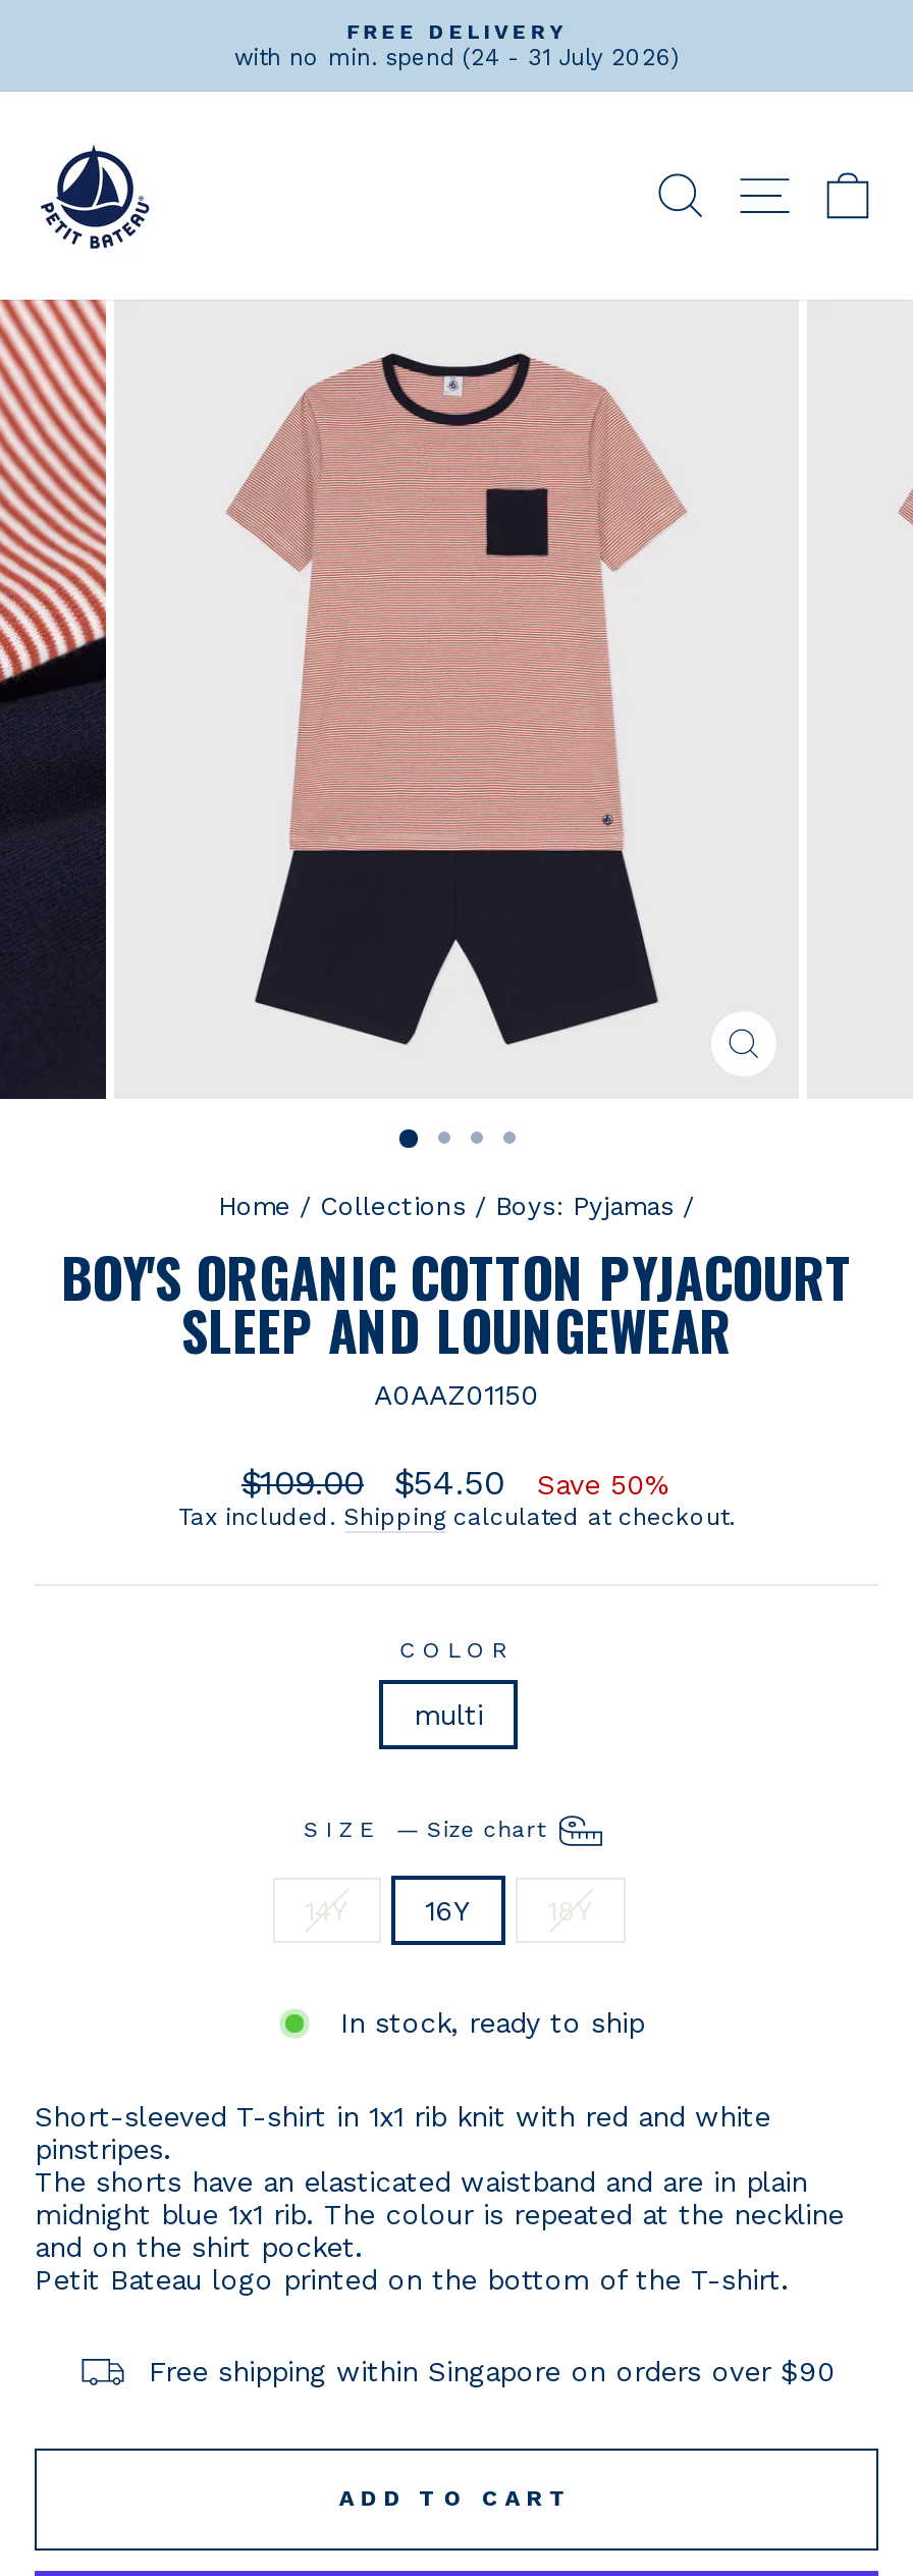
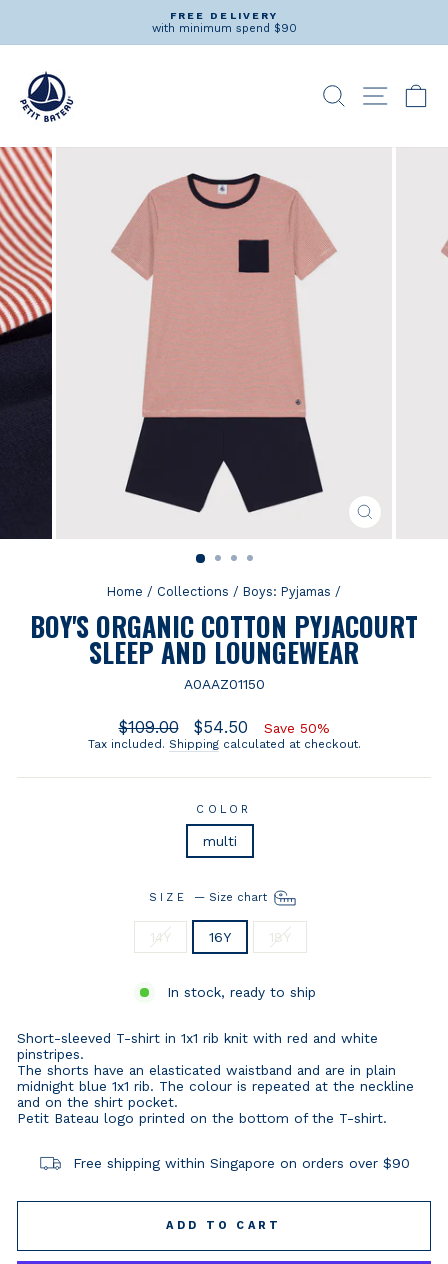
[234,45,679,71] with no min. spend (24 - 31 July 2026) -> [151,22,296,35] with minimum spend $90

